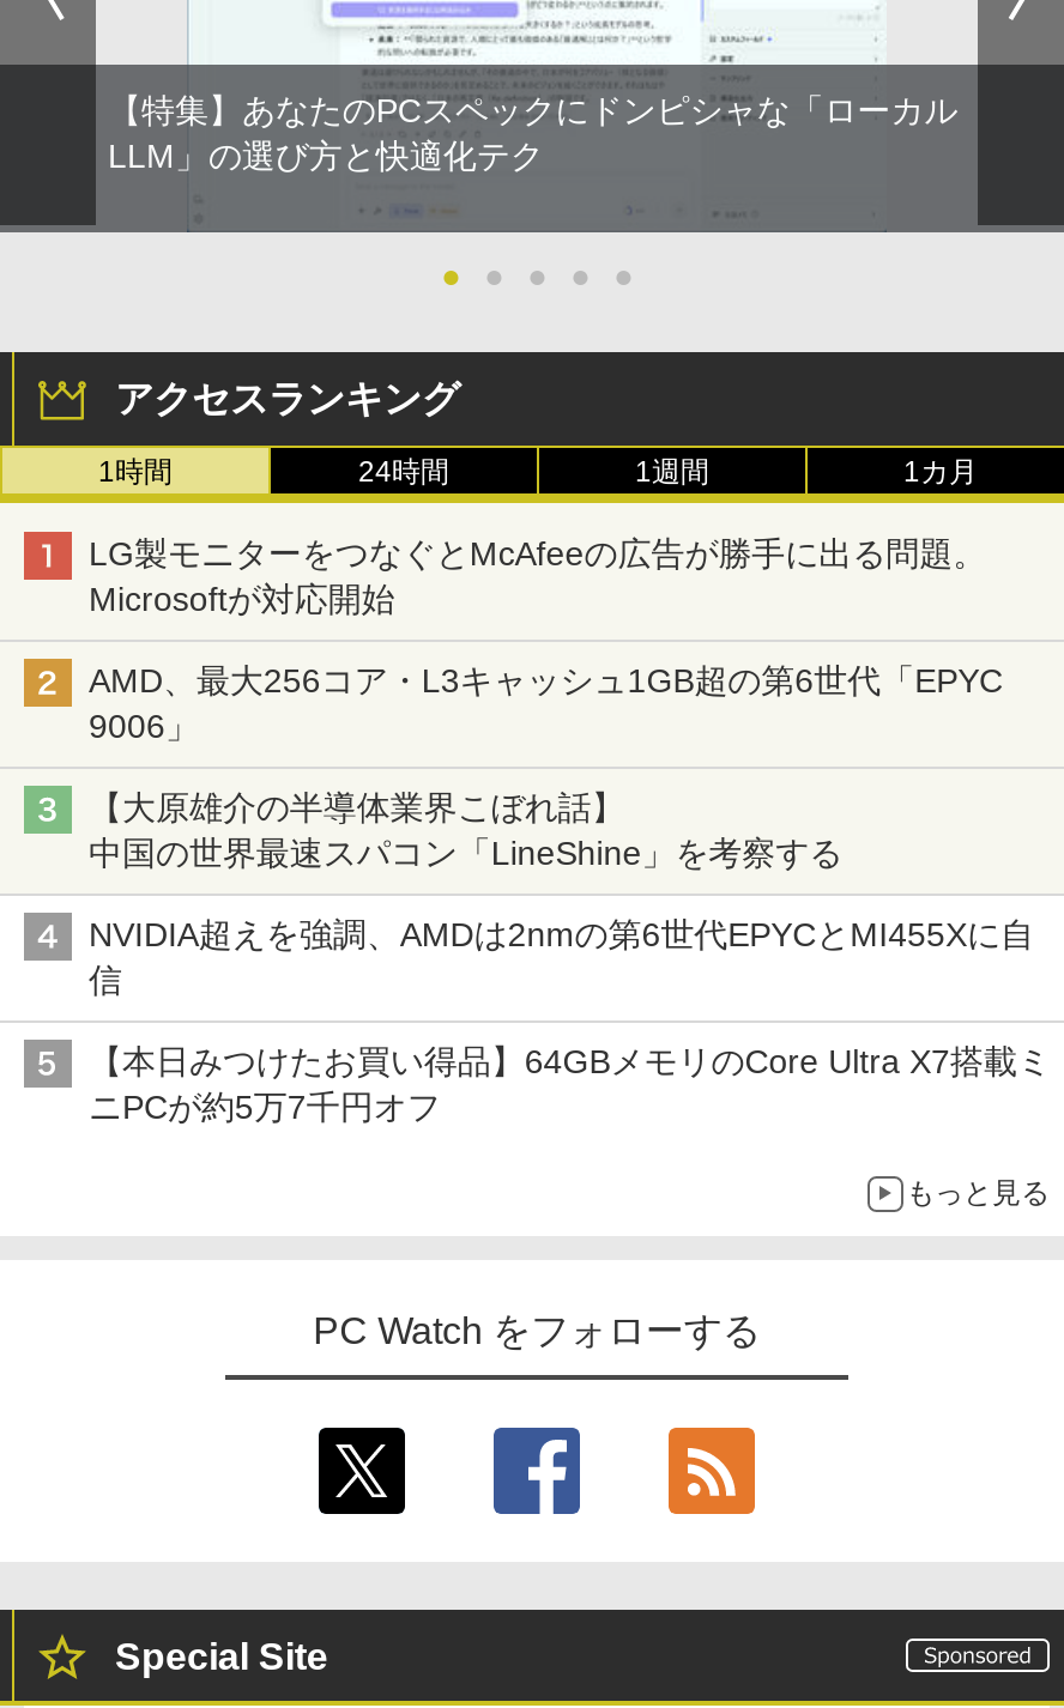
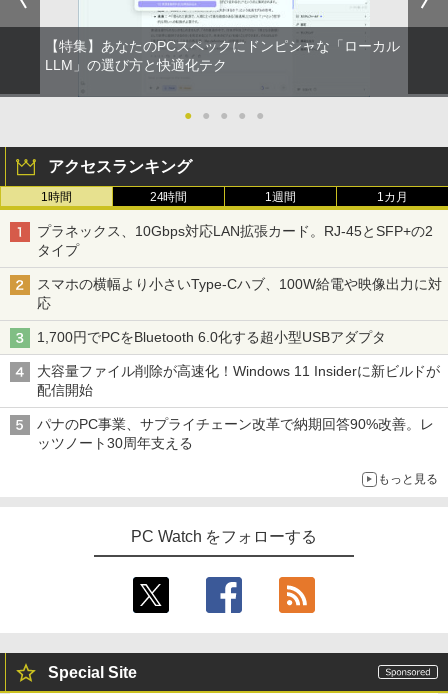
[89,534,986,618] LG製モニターをつなぐとMcAfeeの広告が勝手に出る問題。 | Microsoftが対応開始 -> [37,223,432,258] プラネックス、10Gbps対応LAN拡張カード。RJ-45とSFP+の2 | タイプ
[89,661,1003,745] AMD、最大256コア・L3キャッシュ1GB超の第6世代「EPYC | 9006」 -> [37,276,441,311] スマホの横幅より小さいType-Cハブ、100W給電や映像出力に対 | 応
[89,788,852,871] 【大原雄介の半導体業界こぼれ話】 | 中国の世界最速スパコン「LineShine」を考察する -> [37,329,389,345] 1,700円でPCをBluetooth 6.0化する超小型USBアダプタ
[89,915,1034,998] NVIDIA超えを強調、AMDは2nmの第6世代EPYCとMI455Xに自 | 信 -> [37,363,440,398] 大容量ファイル削除が高速化！Windows 11 Insiderに新ビルドが | 配信開始
[89,1042,1051,1125] 【本日みつけたお買い得品】64GBメモリのCore Ultra X7搭載ミ | ニPCが約5万7千円オフ -> [37,416,434,451] パナのPC事業、サプライチェーン改革で納期回答90%改善。レ | ッツノート30周年支える

